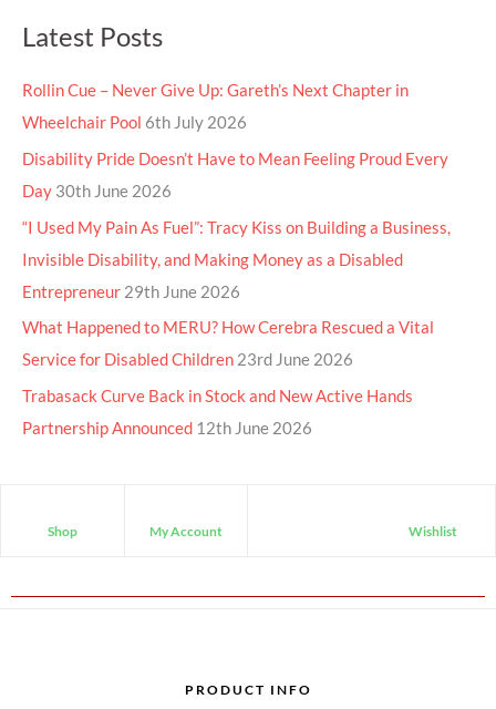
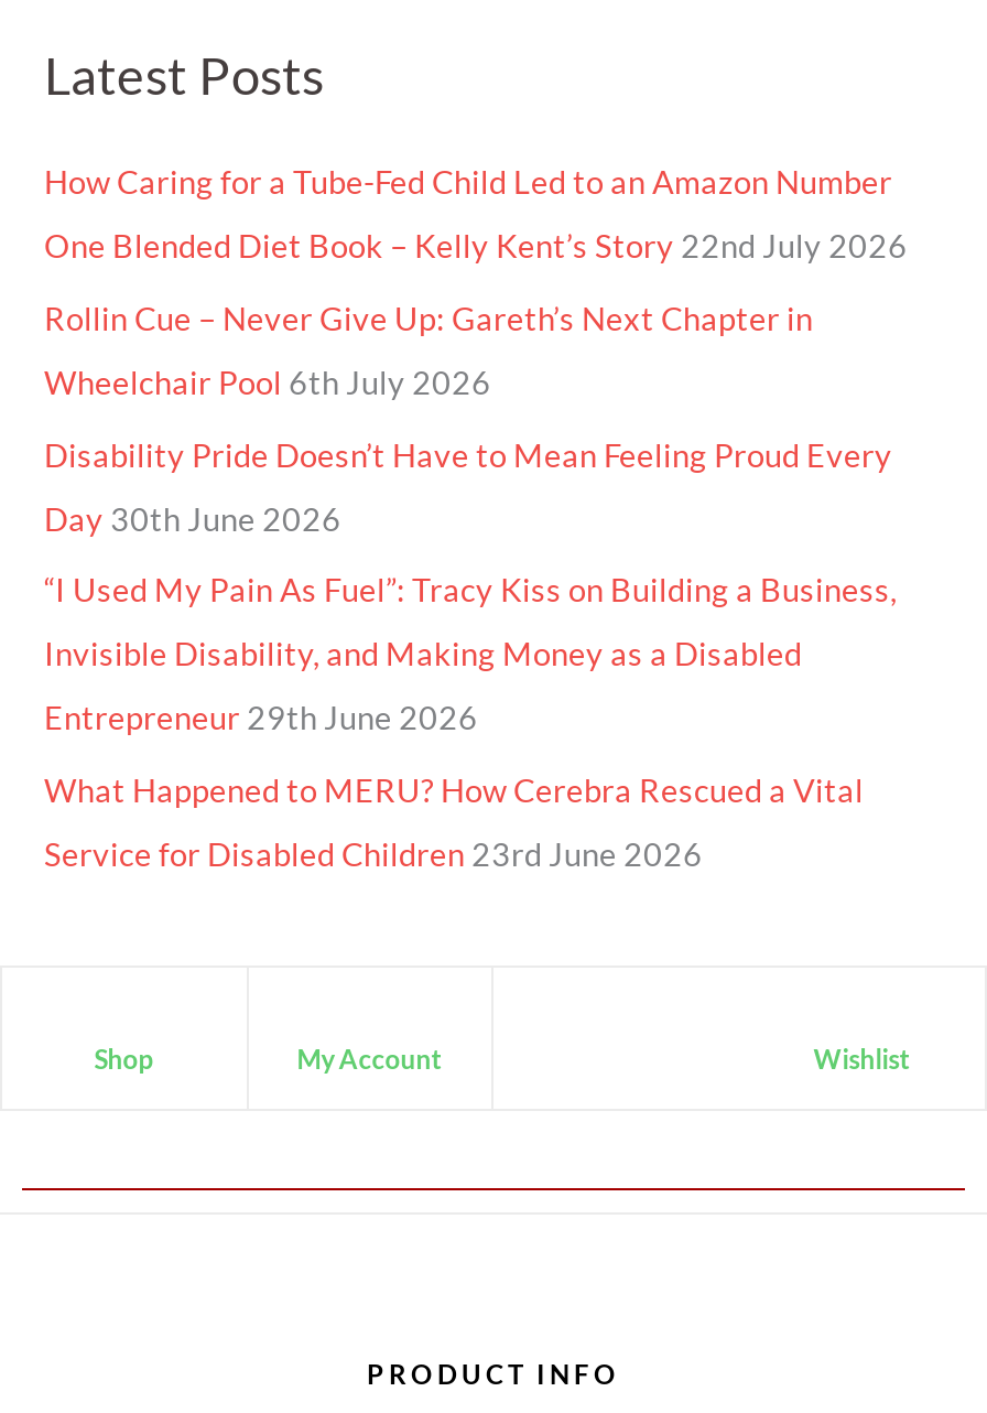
none -> [44,164,908,265] How Caring for a Tube-Fed Child Led to an Amazon Number | One Blended Diet Book – Kelly Kent’s Story 22nd July 2026
moved [22,81,451,369] -> [44,300,897,873]: Rollin Cue – Never Give Up: Gareth’s Next Chapter in | Wheelchair Pool 6th July 2026 | Disability Pride Doesn’t Have to Mean Feeling Proud Every | ... | What Happened to MERU? How Cerebra Rescued a Vital | Service for Disabled Children 23rd June 2026
[22,387,413,437] Trabasack Curve Back in Stock and New Active Hands | Partnership Announced 12th June 2026 -> none

